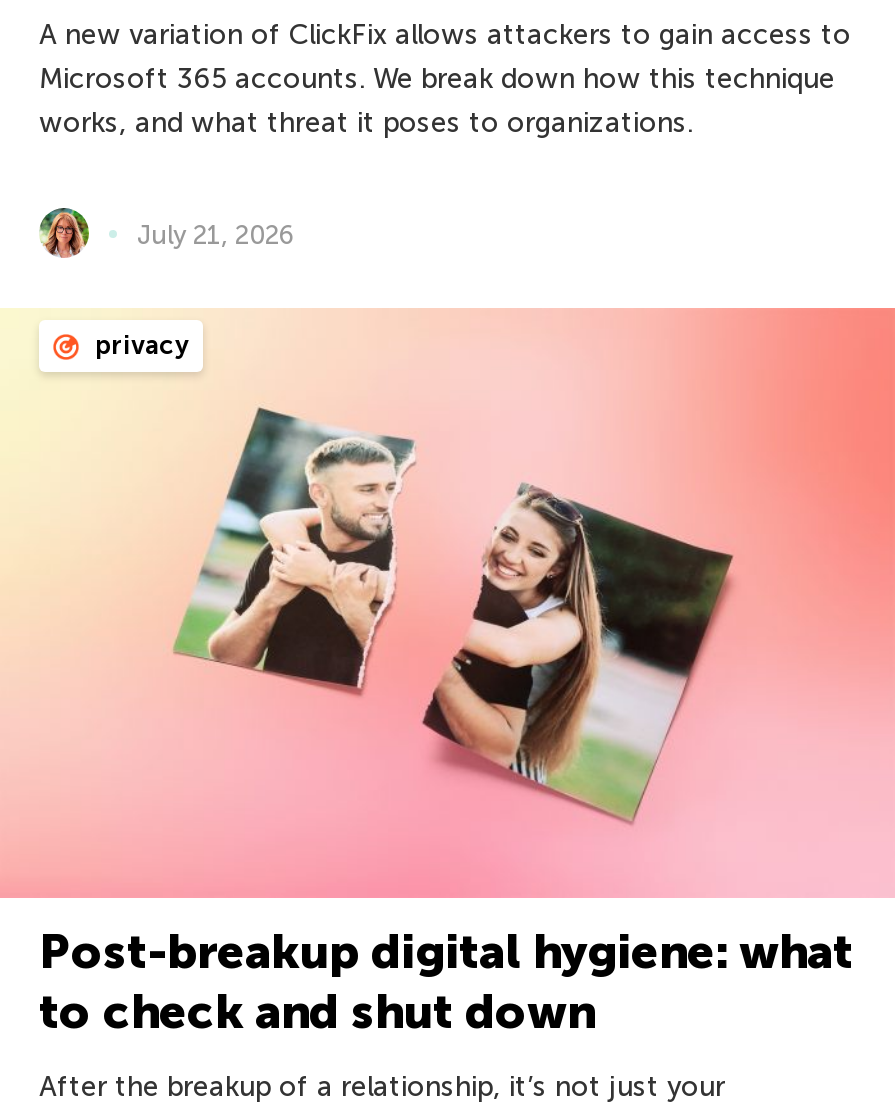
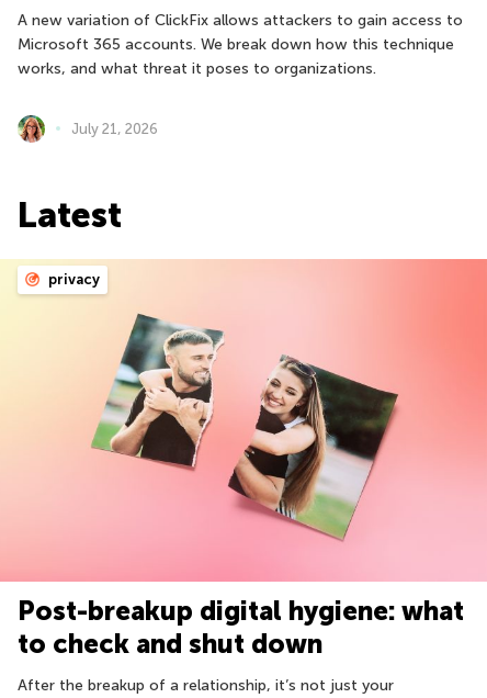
none -> [18,194,122,236] Latest

